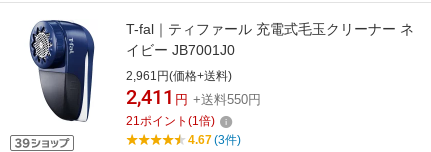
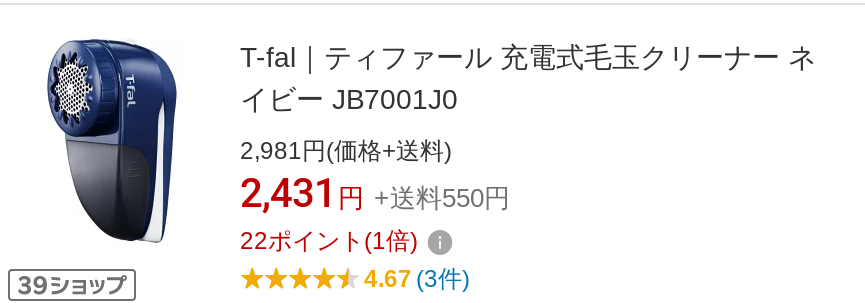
[126,69,232,83] 2,961円(価格+送料) -> [240,137,452,165] 2,981円(価格+送料)
[126,85,261,109] 2,411円 +送料550円 -> [240,169,510,217] 2,431円 +送料550円
[126,114,215,128] 21ポイント(1倍) -> [240,227,418,255] 22ポイント(1倍)

